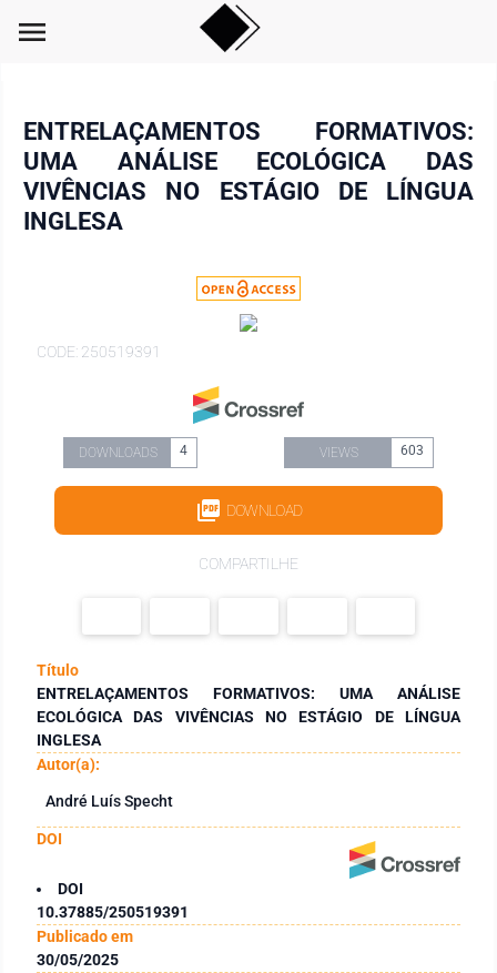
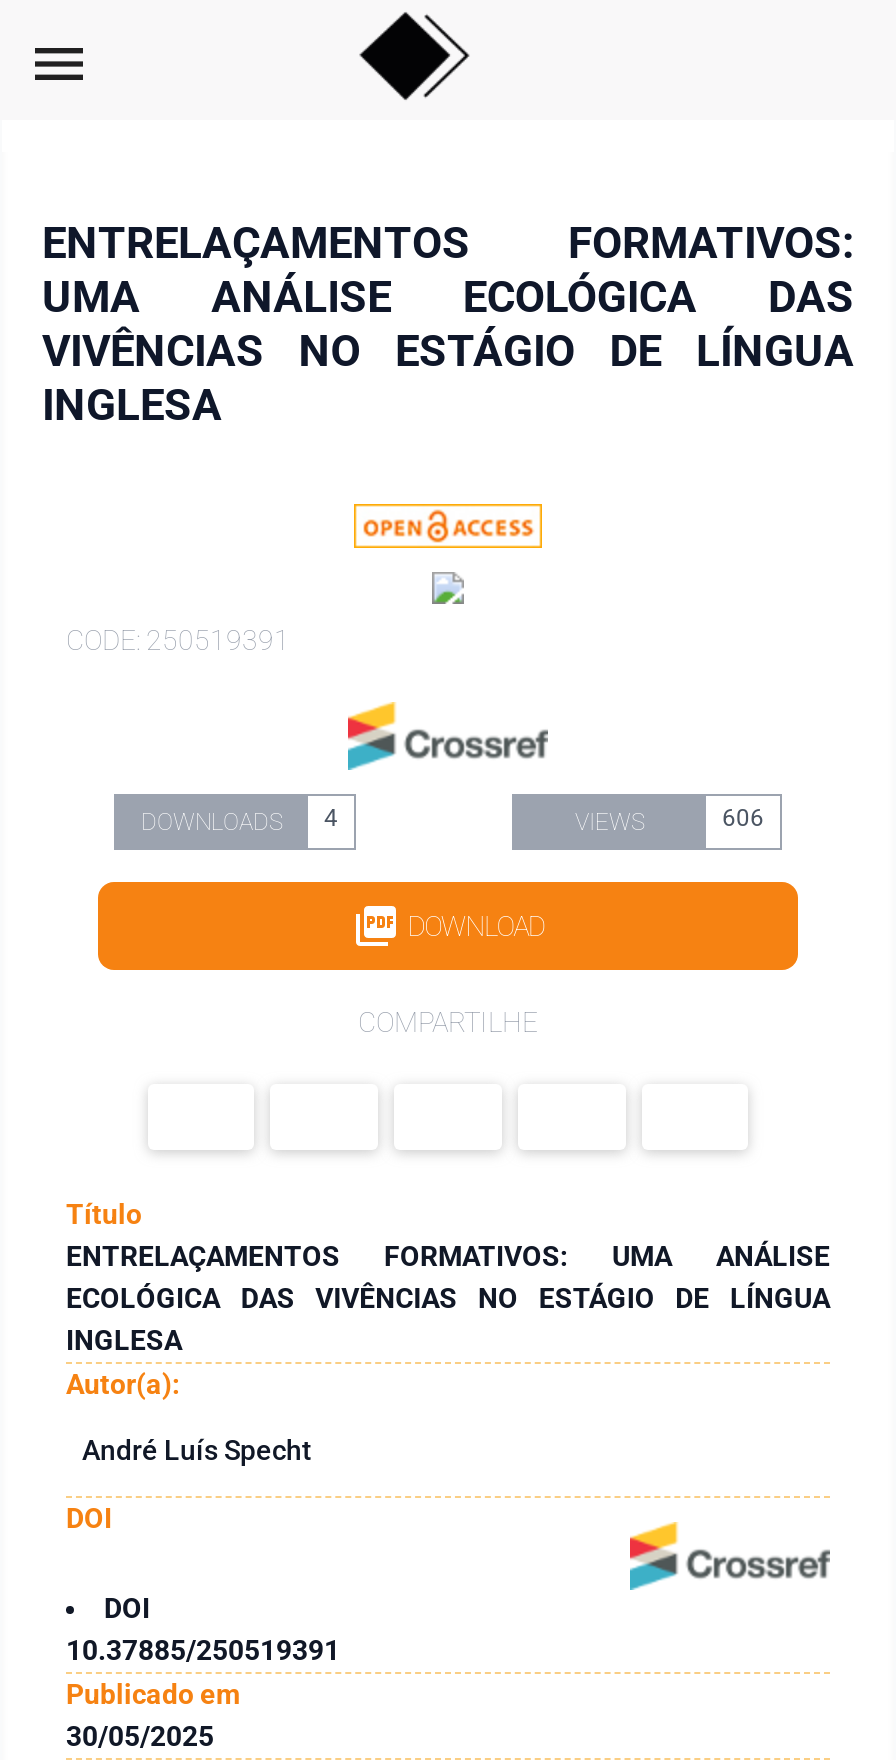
[400,443,424,458] 603 -> [722,804,764,832] 606

